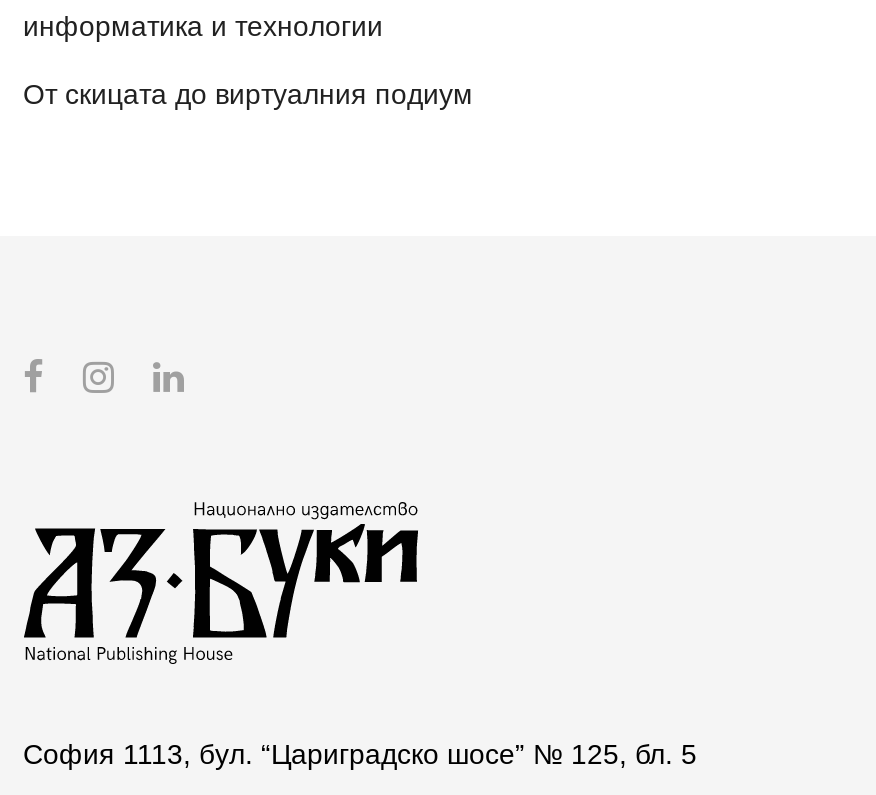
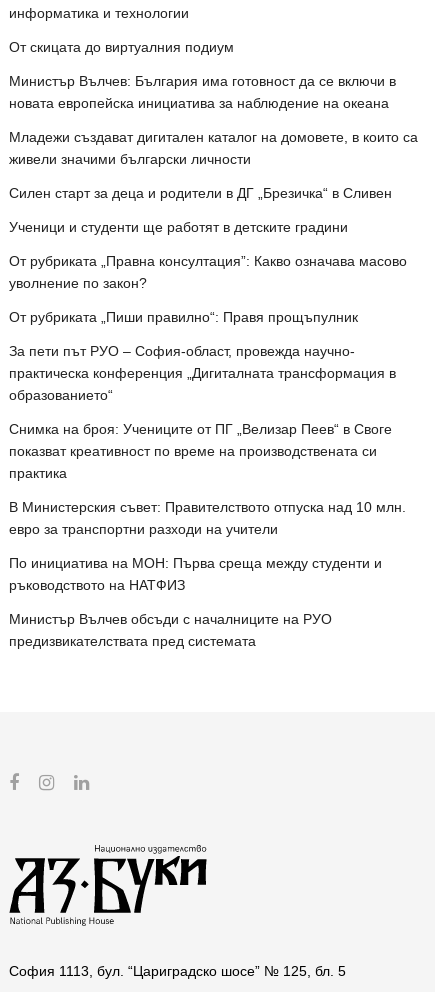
none -> [9,73,418,649] Министър Вълчев: България има готовност да се включи в | новата европейска инициатива за наблюдение на океана | Младежи създават дигитален каталог на домовете, в които са | живели значими български личности | Силен старт за деца и родители в ДГ „Брезичка“ в Сливен | Ученици и студенти ще работят в детските градини | От рубриката „Правна консултация”: Какво означава масово | уволнение по закон? | От рубриката „Пиши правилно“: Правя прощъпулник | За пети път РУО – София-област, провежда научно- | практическа конференция „Дигиталната трансформация в | образованието“ | Снимка на броя: Учениците от ПГ „Велизар Пеев“ в Своге | показват креативност по време на производствената си | практика | В Министерския съвет: Правителството отпуска над 10 млн. | евро за транспортни разходи на учители | По инициатива на МОН: Първа среща между студенти и | ръководството на НАТФИЗ | Министър Вълчев обсъди с началниците на РУО | предизвикателствата пред системата

